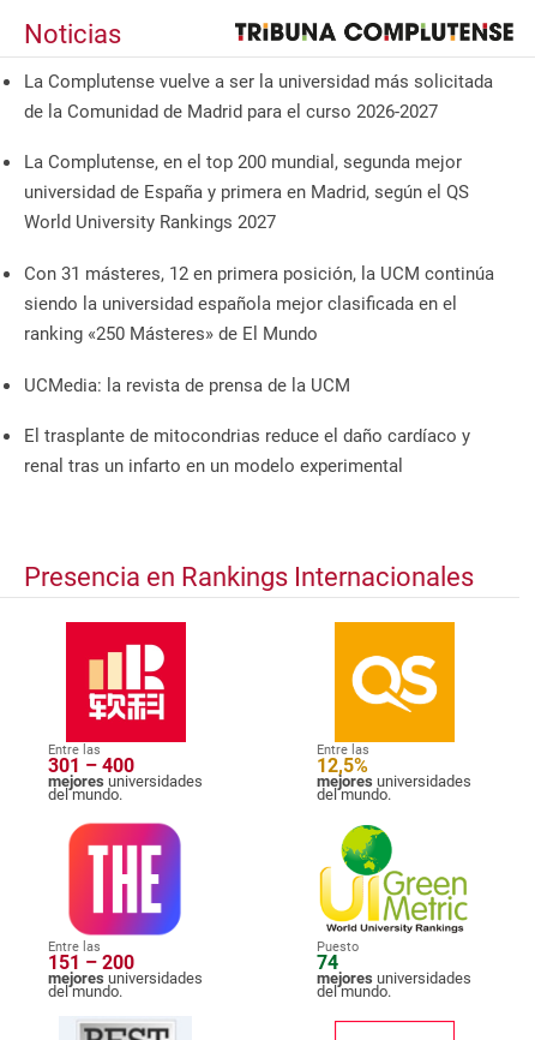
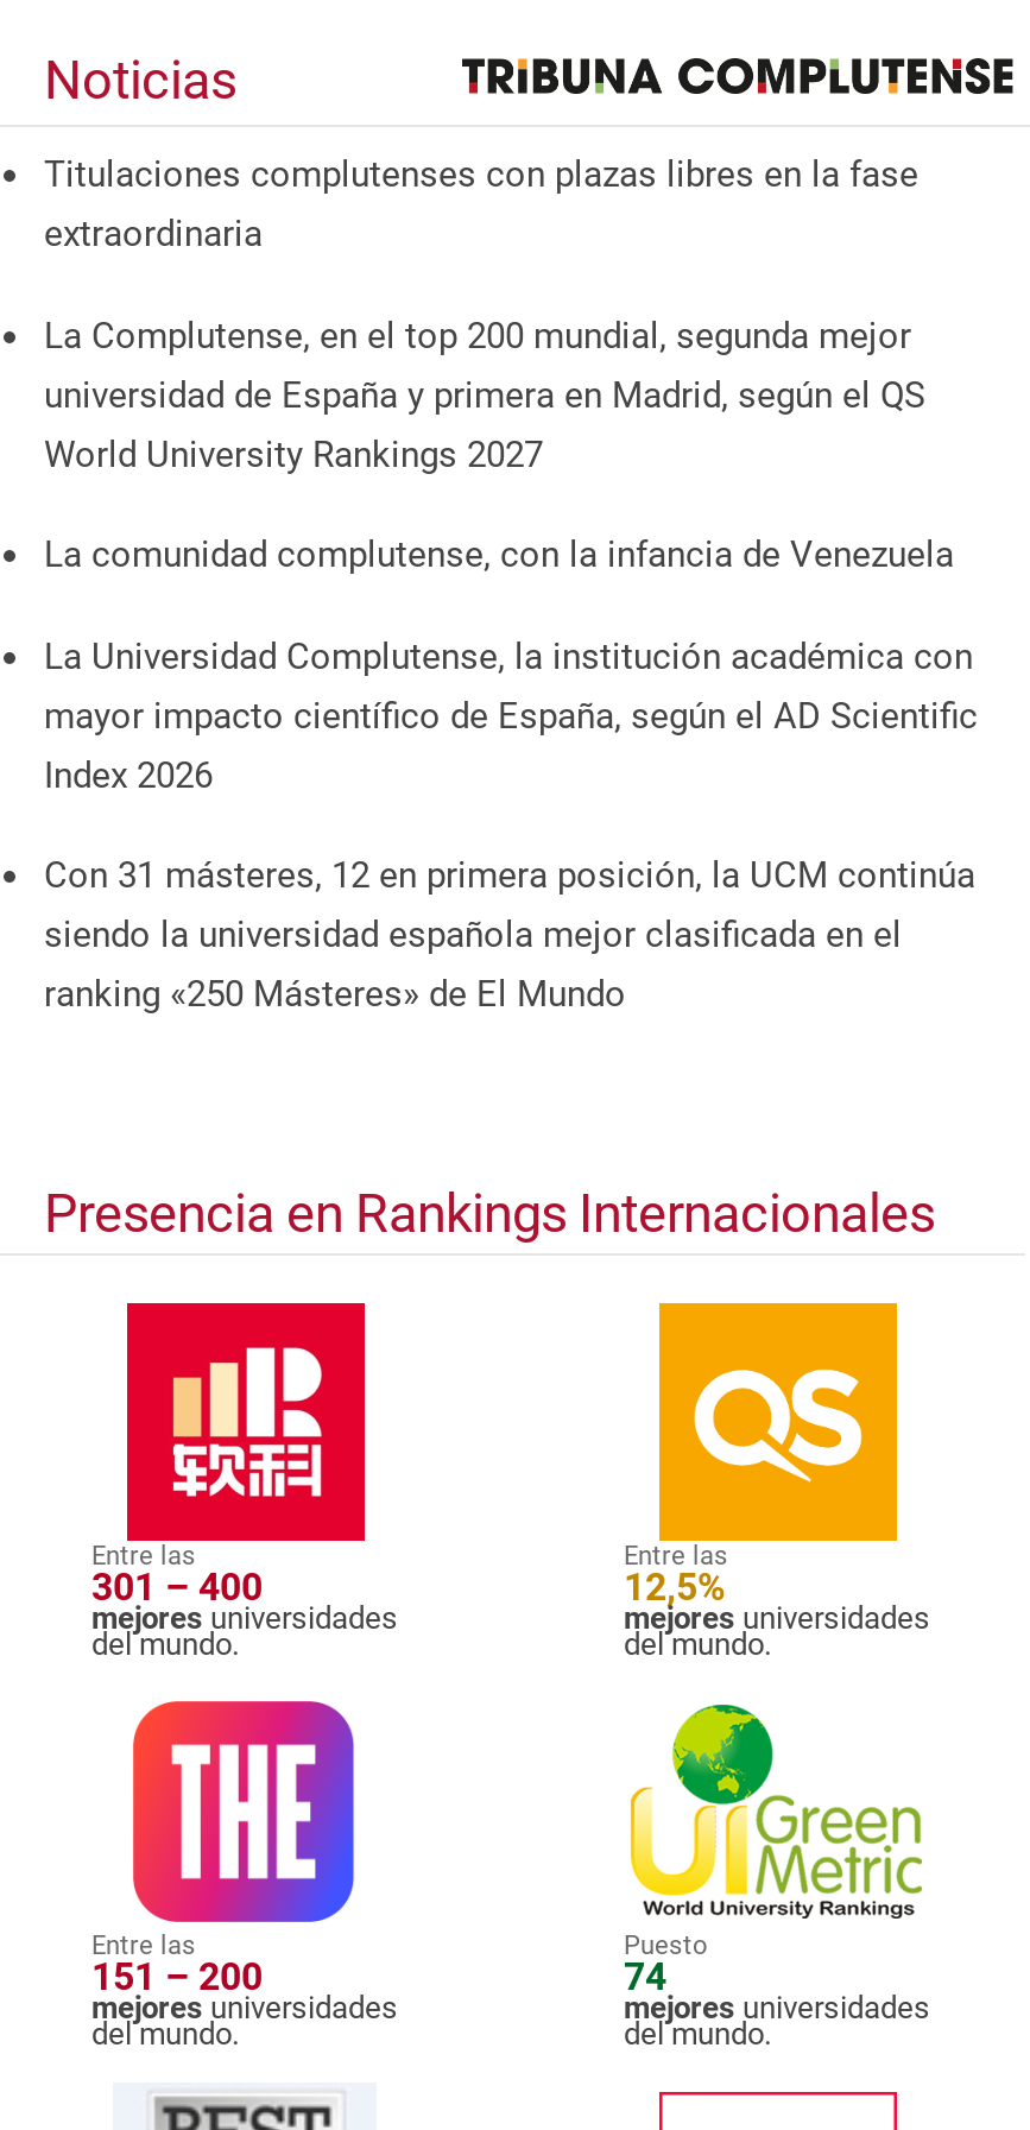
[24,71,493,122] La Complutense vuelve a ser la universidad más solicitada | de la Comunidad de Madrid para el curso 2026-2027 -> [44,153,918,255] Titulaciones complutenses con plazas libres en la fase | extraordinaria
none -> [44,533,978,796] La comunidad complutense, con la infancia de Venezuela | La Universidad Complutense, la institución académica con | mayor impacto científico de España, según el AD Scientific | Index 2026
moved [24,263,494,345] -> [44,855,975,1016]: Con 31 másteres, 12 en primera posición, la UCM continúa | siendo la universidad española mejor clasificada en el | ranking «250 Másteres» de El Mundo
[24,374,470,477] UCMedia: la revista de prensa de la UCM | El trasplante de mitocondrias reduce el daño cardíaco y | renal tras un infarto en un modelo experimental -> none

